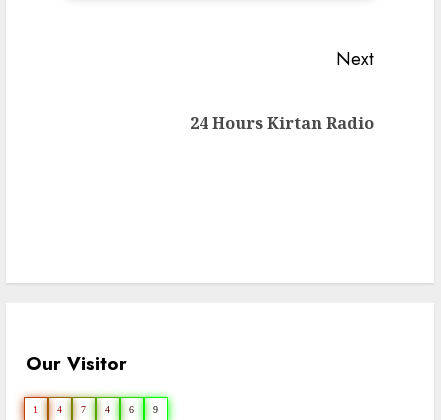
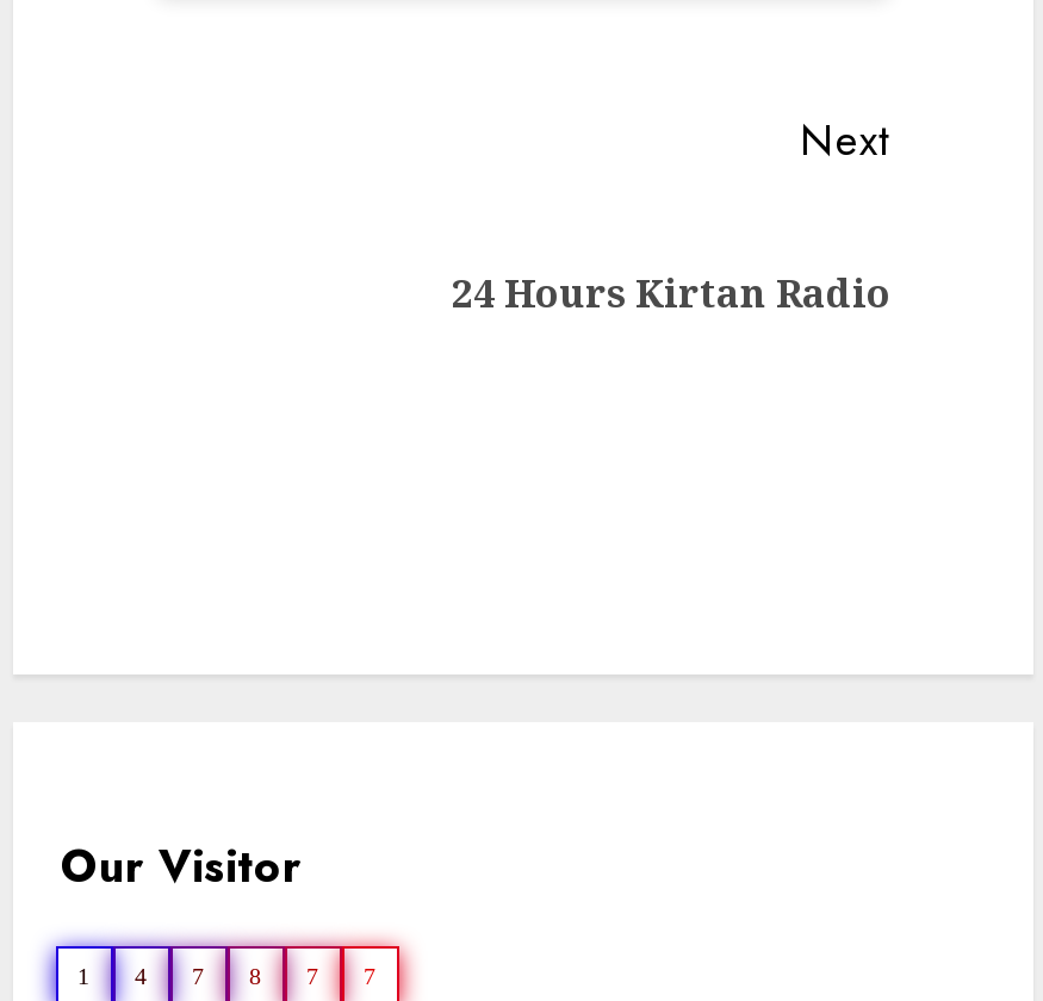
[105,403,110,414] 4 -> [249,962,261,988] 8
[129,403,134,414] 6 -> [306,962,318,988] 7
[153,403,158,414] 9 -> [364,962,375,988] 7

